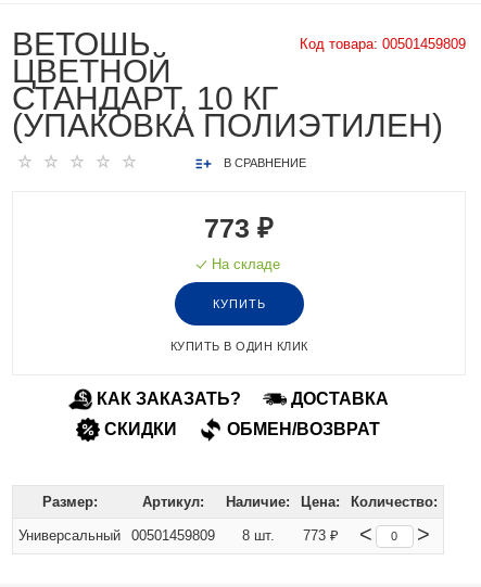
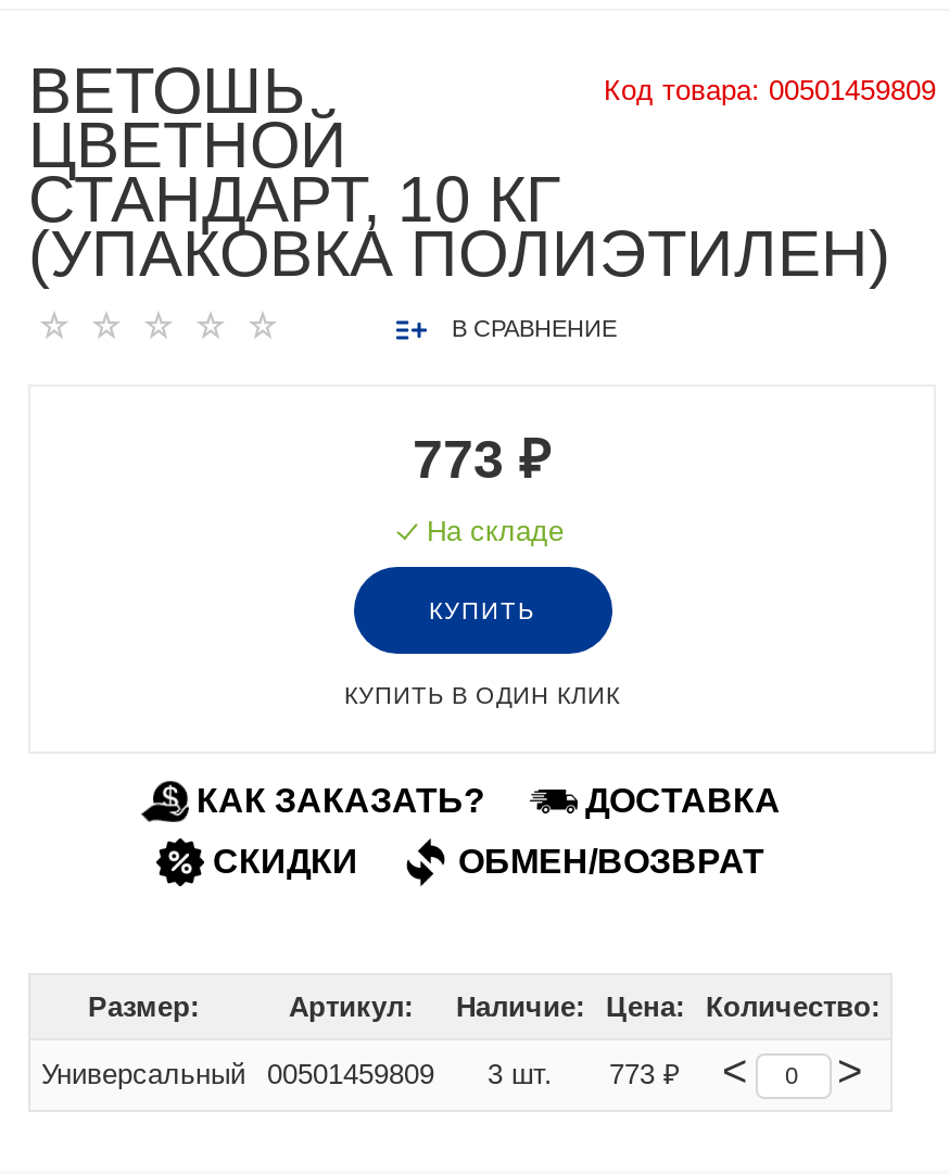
[242,527,274,544] 8 шт. -> [488,1058,553,1090] 3 шт.

